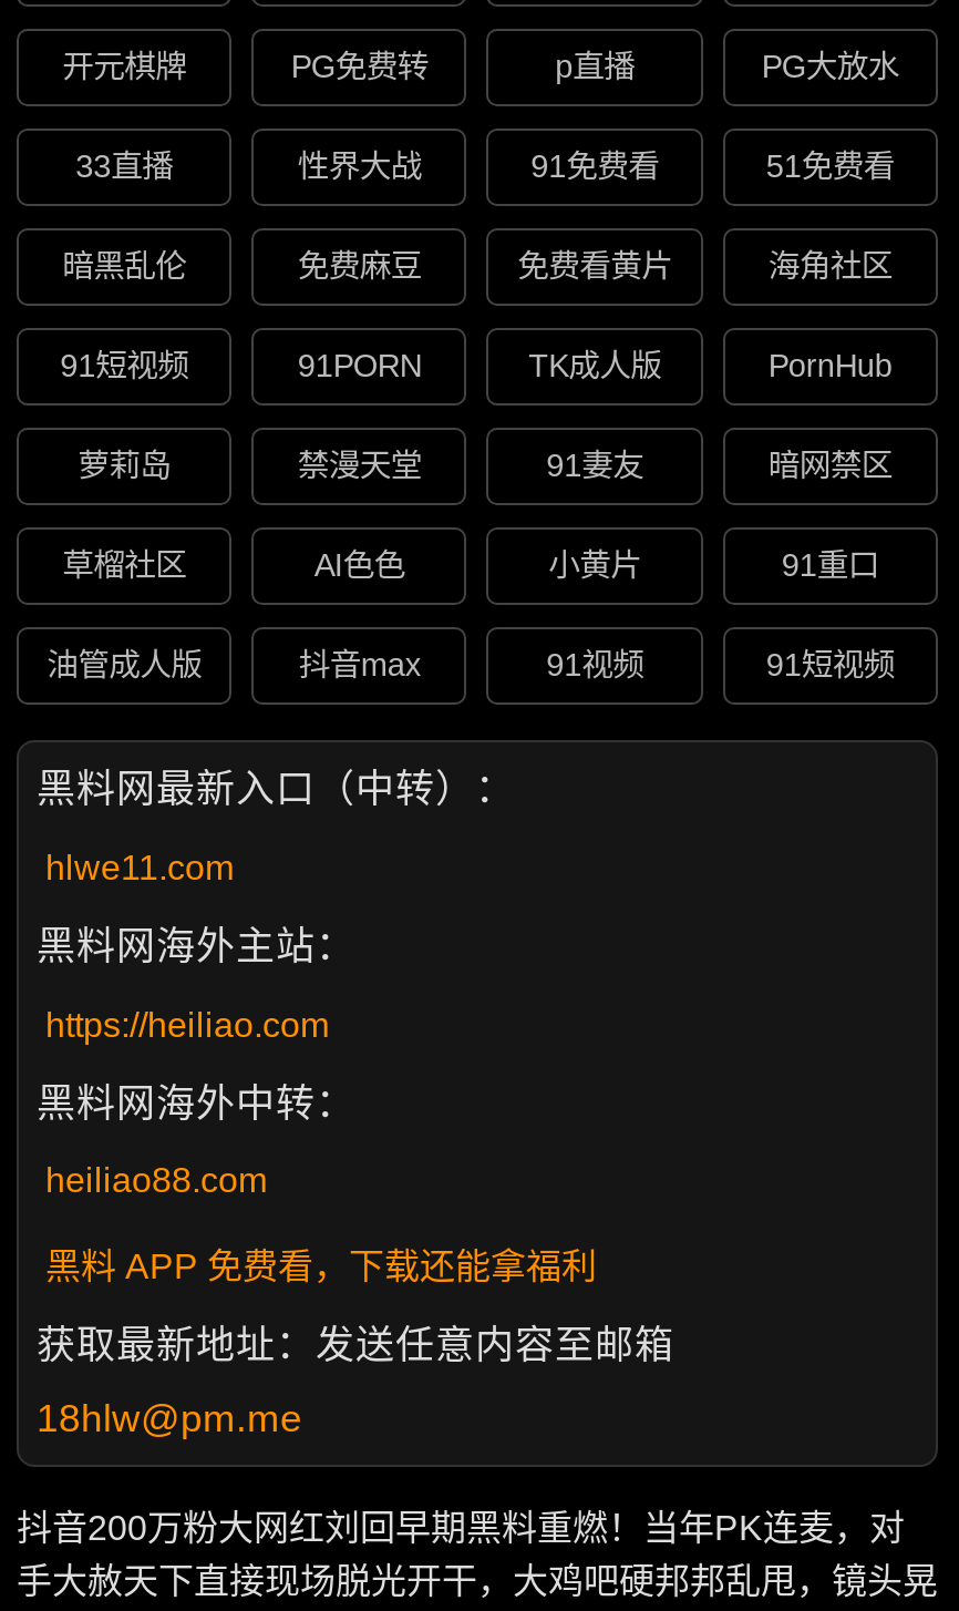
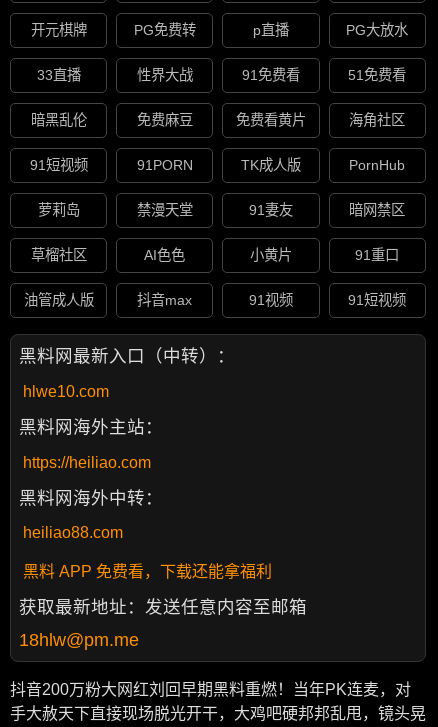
[45,848,234,886] hlwe11.com -> [23,383,109,400] hlwe10.com

